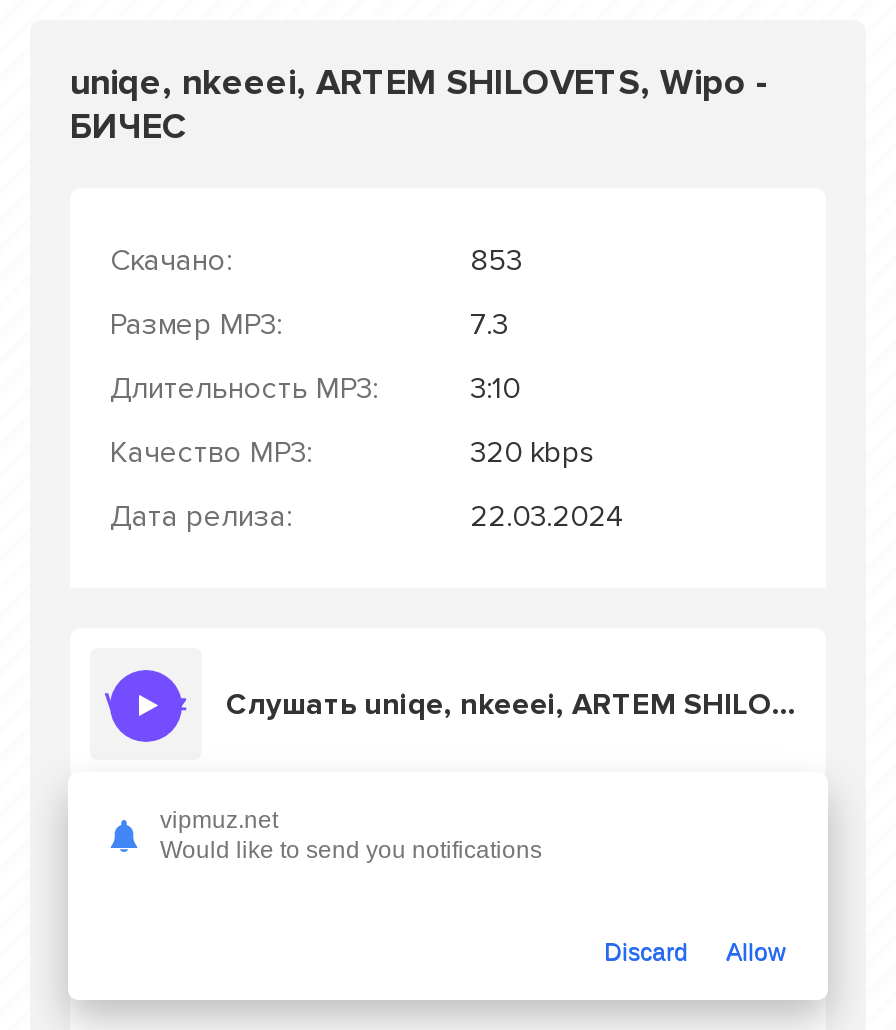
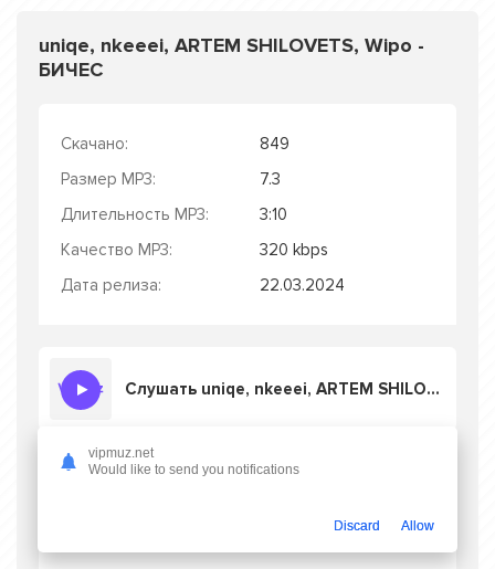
[470,242,522,278] 853 -> [260,134,289,154] 849

